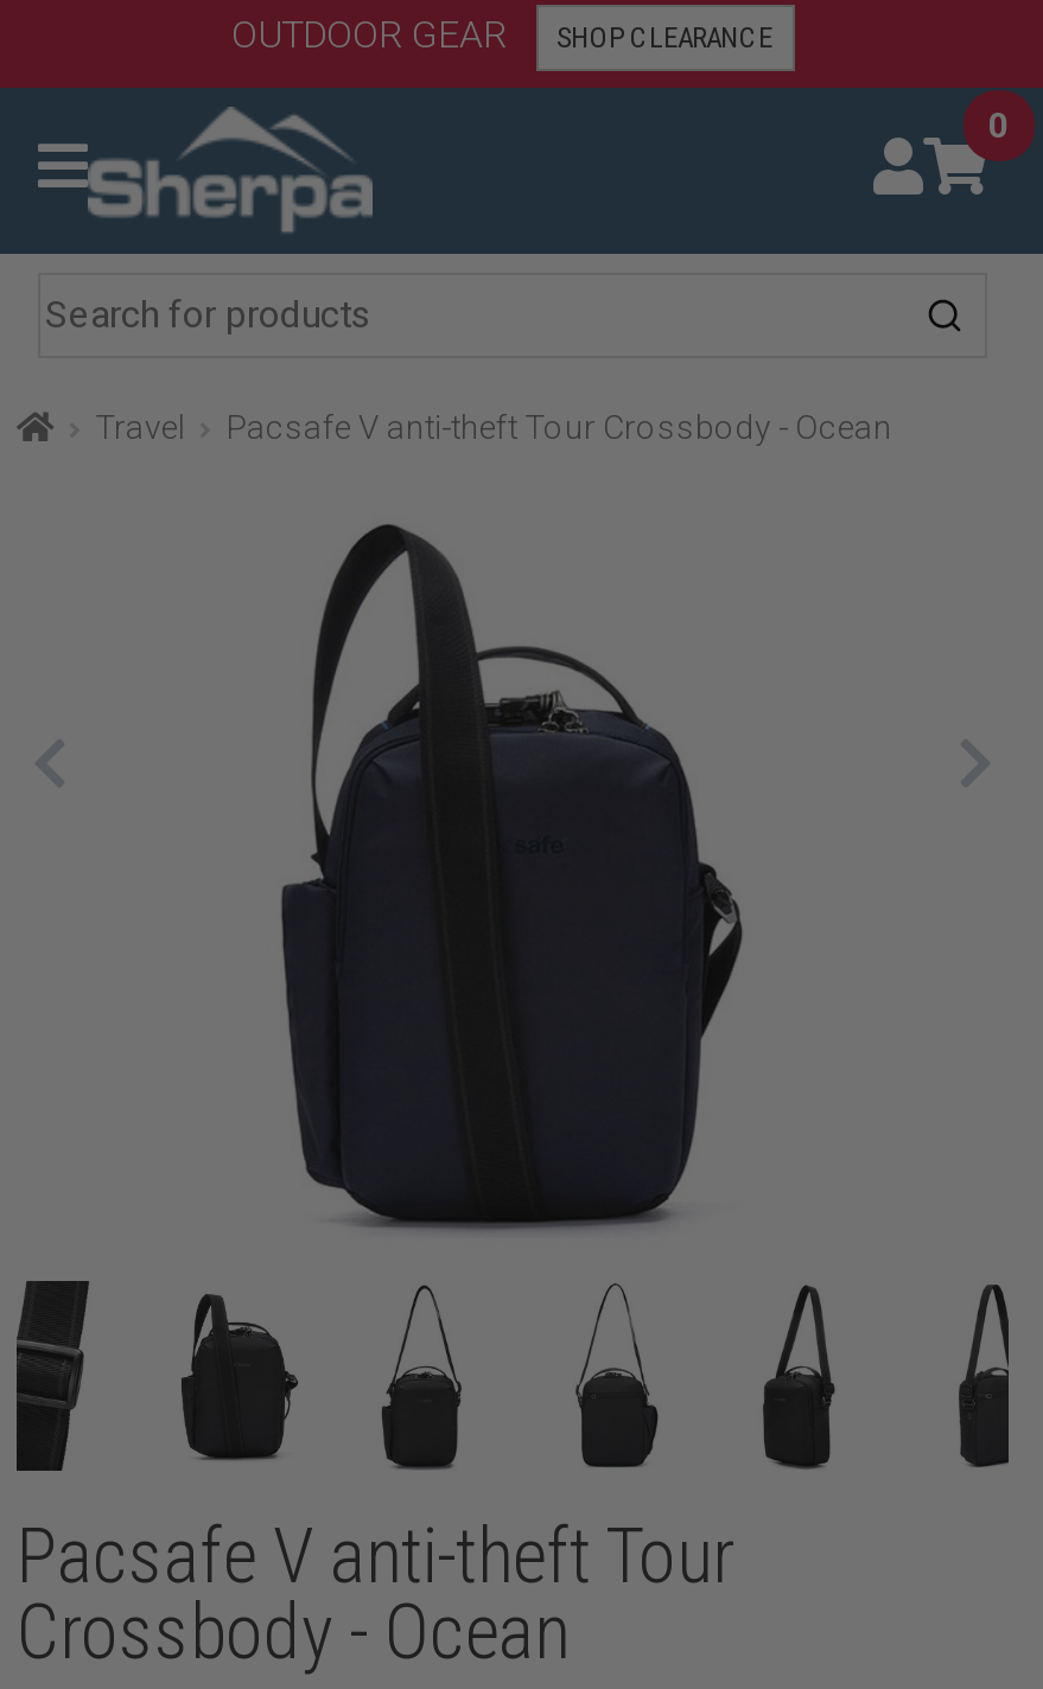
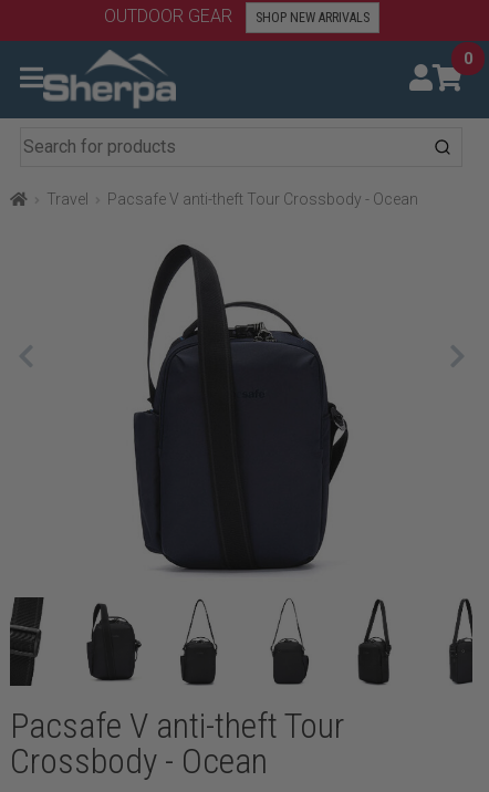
[557,21,772,54] SHOP CLEARANCE -> [255,10,369,25] SHOP NEW ARRIVALS

